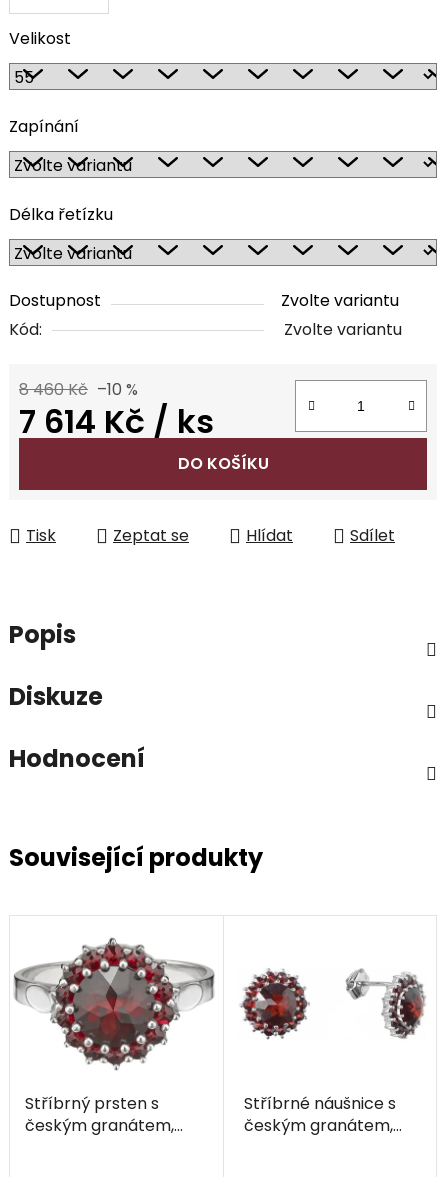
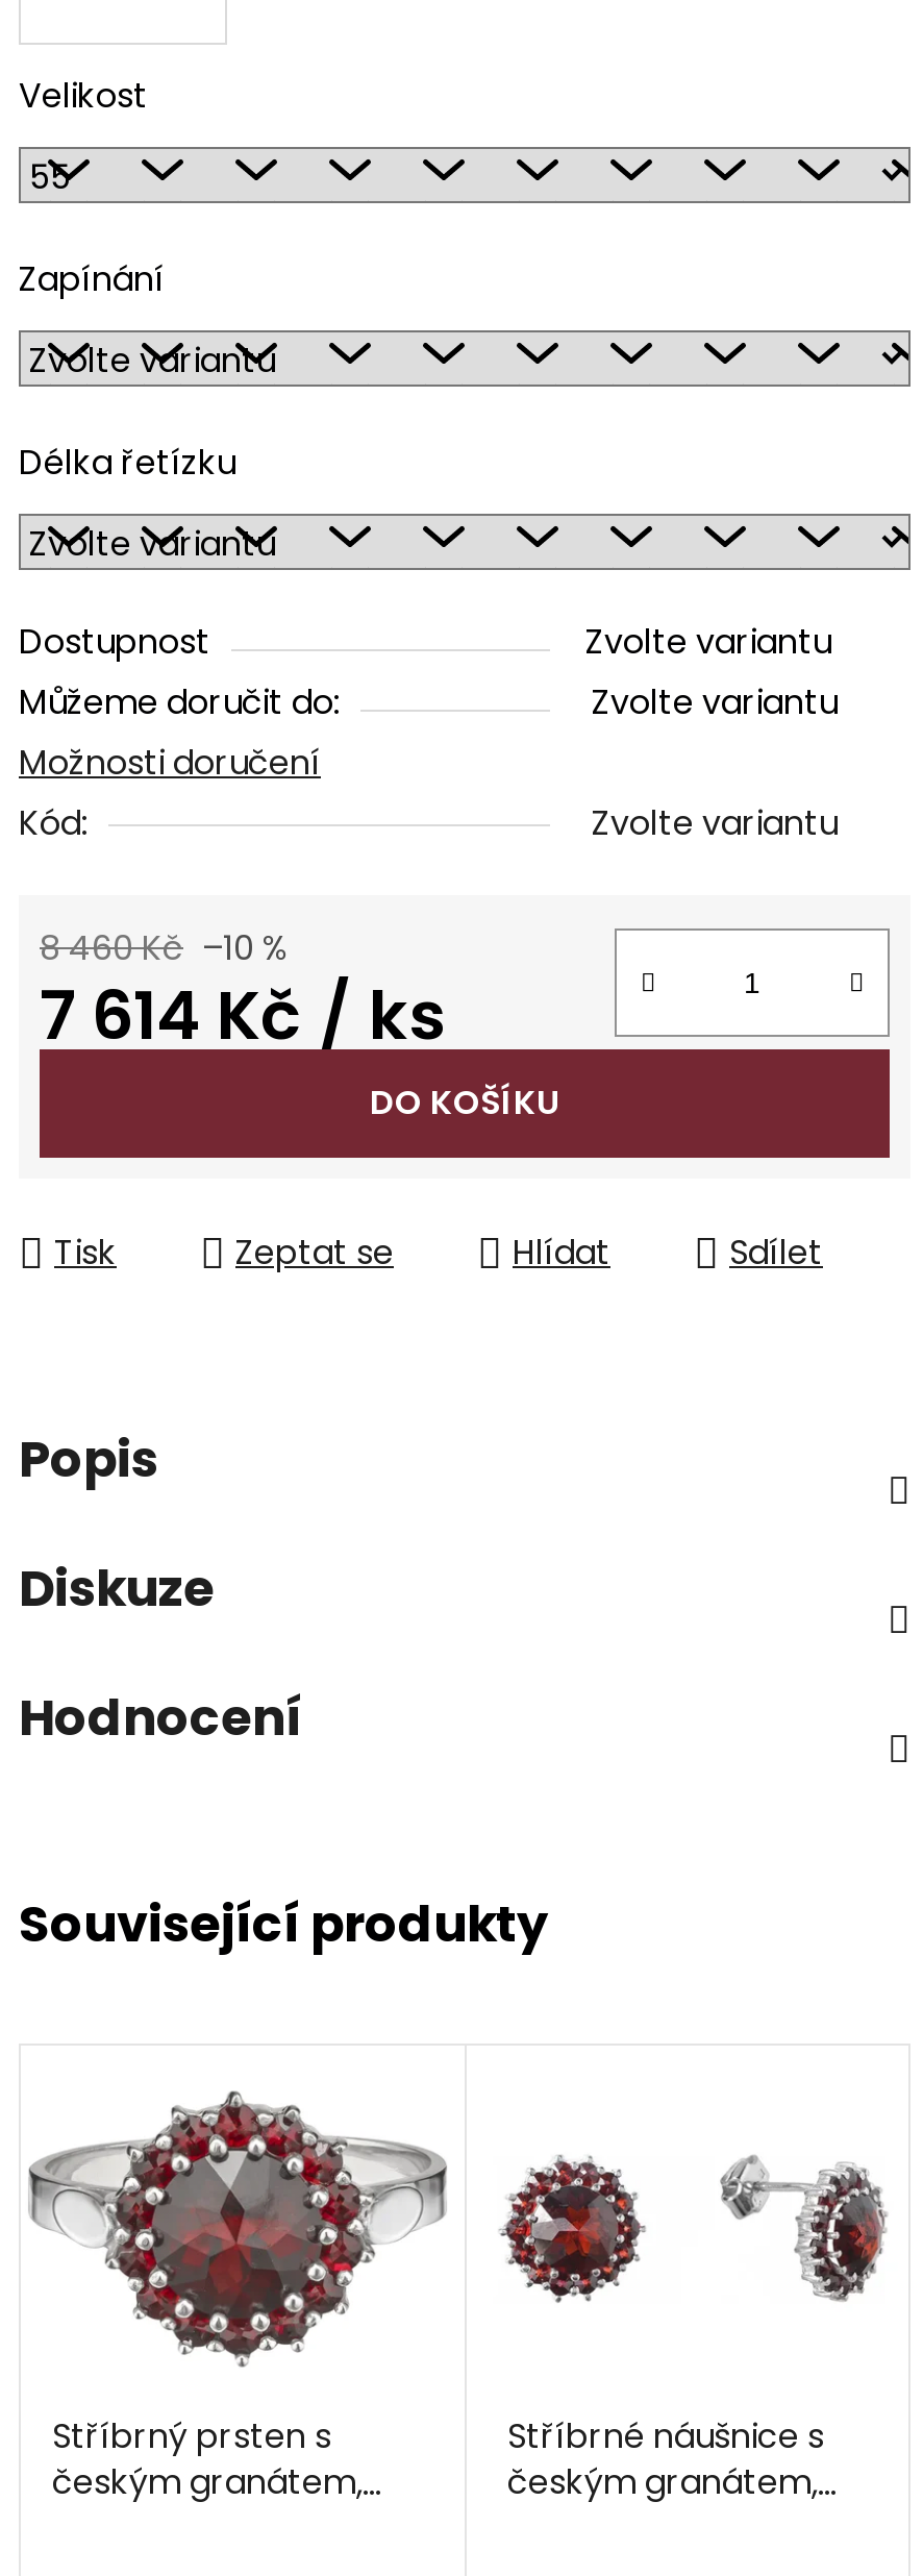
none -> [19,679,838,787] Můžeme doručit do: | Zvolte variantu | Možnosti doručení

